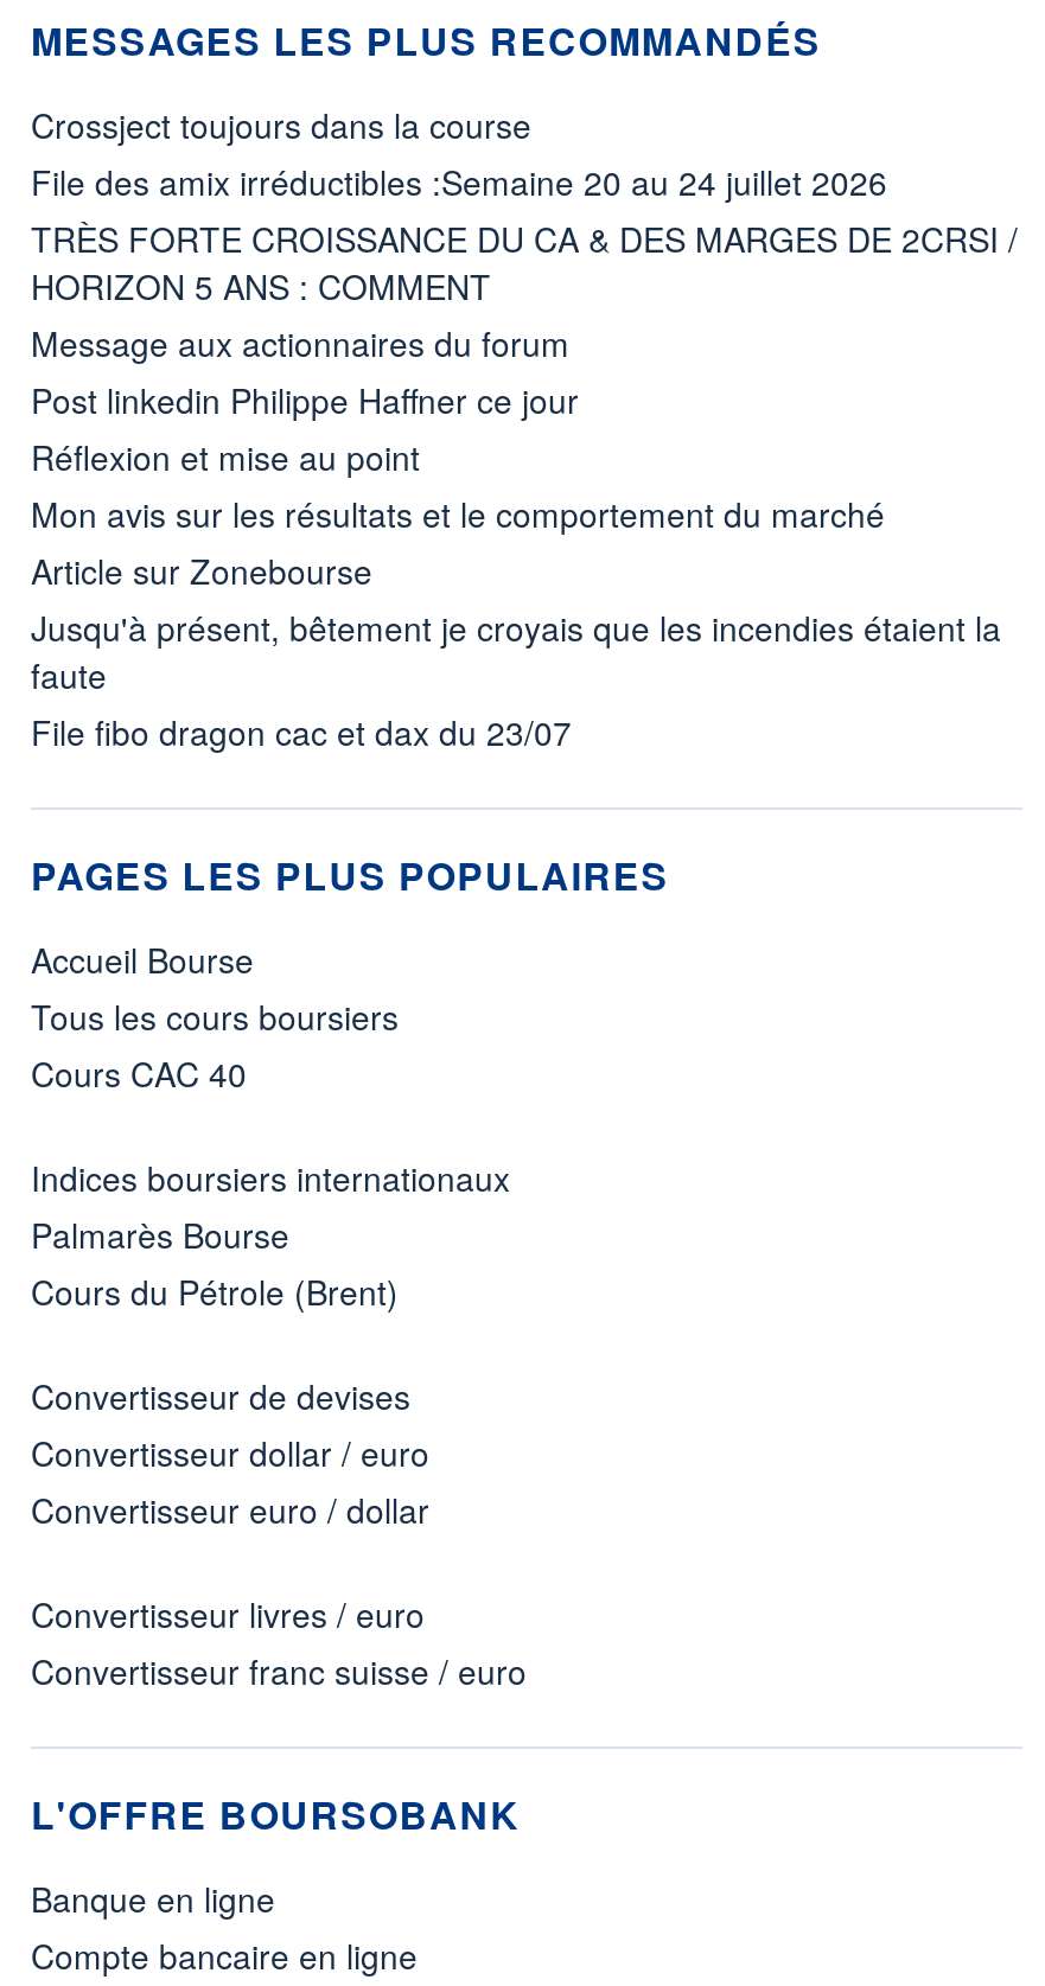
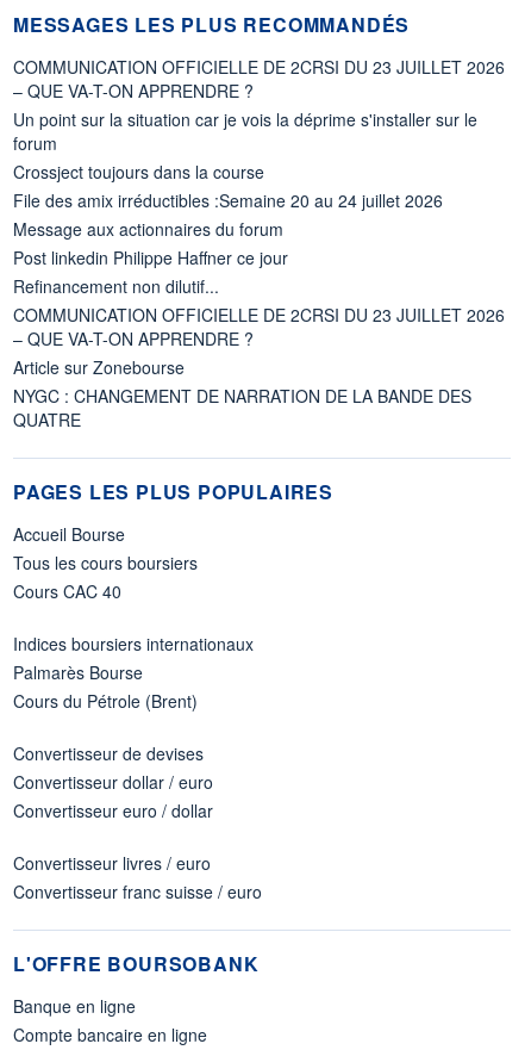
none -> [13,55,505,155] COMMUNICATION OFFICIELLE DE 2CRSI DU 23 JUILLET 2026 | – QUE VA-T-ON APPRENDRE ? | Un point sur la situation car je vois la déprime s'installer sur le | forum
moved [31,101,887,205] -> [13,160,443,212]: Crossject toujours dans la course | File des amix irréductibles :Semaine 20 au 24 juillet 2026
[31,215,1018,309] TRÈS FORTE CROISSANCE DU CA & DES MARGES DE 2CRSI / | HORIZON 5 ANS : COMMENT -> none
[31,433,885,537] Réflexion et mise au point | Mon avis sur les résultats et le comportement du marché -> [13,274,505,350] Refinancement non dilutif... | COMMUNICATION OFFICIELLE DE 2CRSI DU 23 JUILLET 2026 | – QUE VA-T-ON APPRENDRE ?
moved [31,547,372,594] -> [13,355,185,379]: Article sur Zonebourse
[31,604,1001,755] Jusqu'à présent, bêtement je croyais que les incendies étaient la | faute | File fibo dragon cac et dax du 23/07 -> [13,384,471,431] NYGC : CHANGEMENT DE NARRATION DE LA BANDE DES | QUATRE

